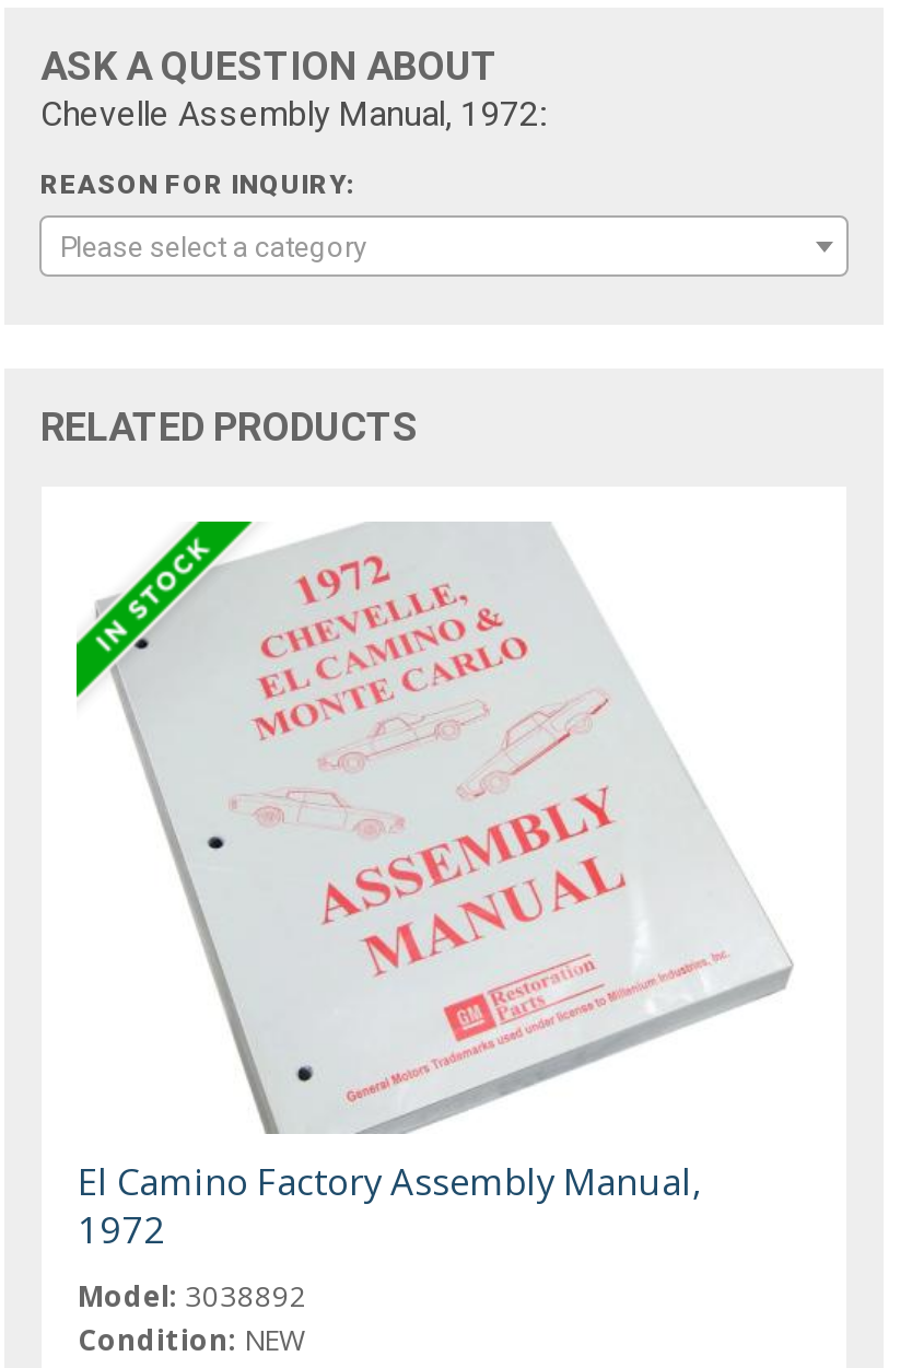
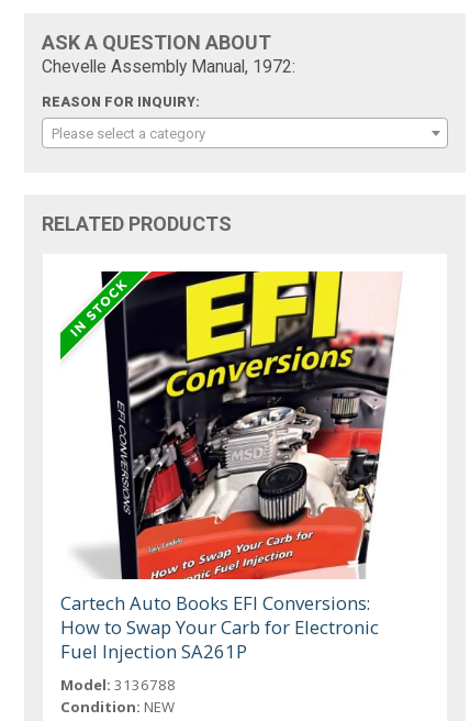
[77,522,794,1314] [image] | El Camino Factory Assembly Manual, | 1972 | Model: 3038892 -> [61,270,401,694] [image] | Cartech Auto Books EFI Conversions: | How to Swap Your Carb for Electronic | Fuel Injection SA261P | Model: 3136788

